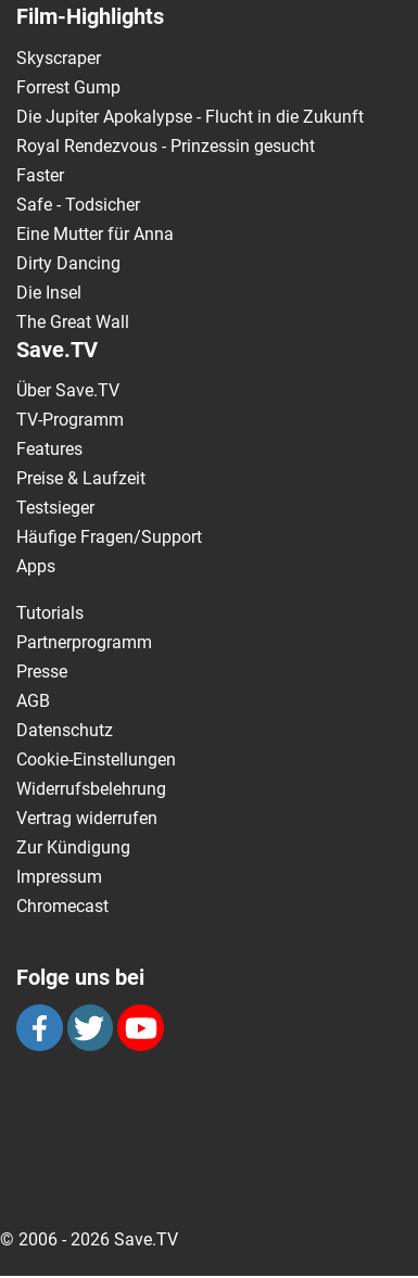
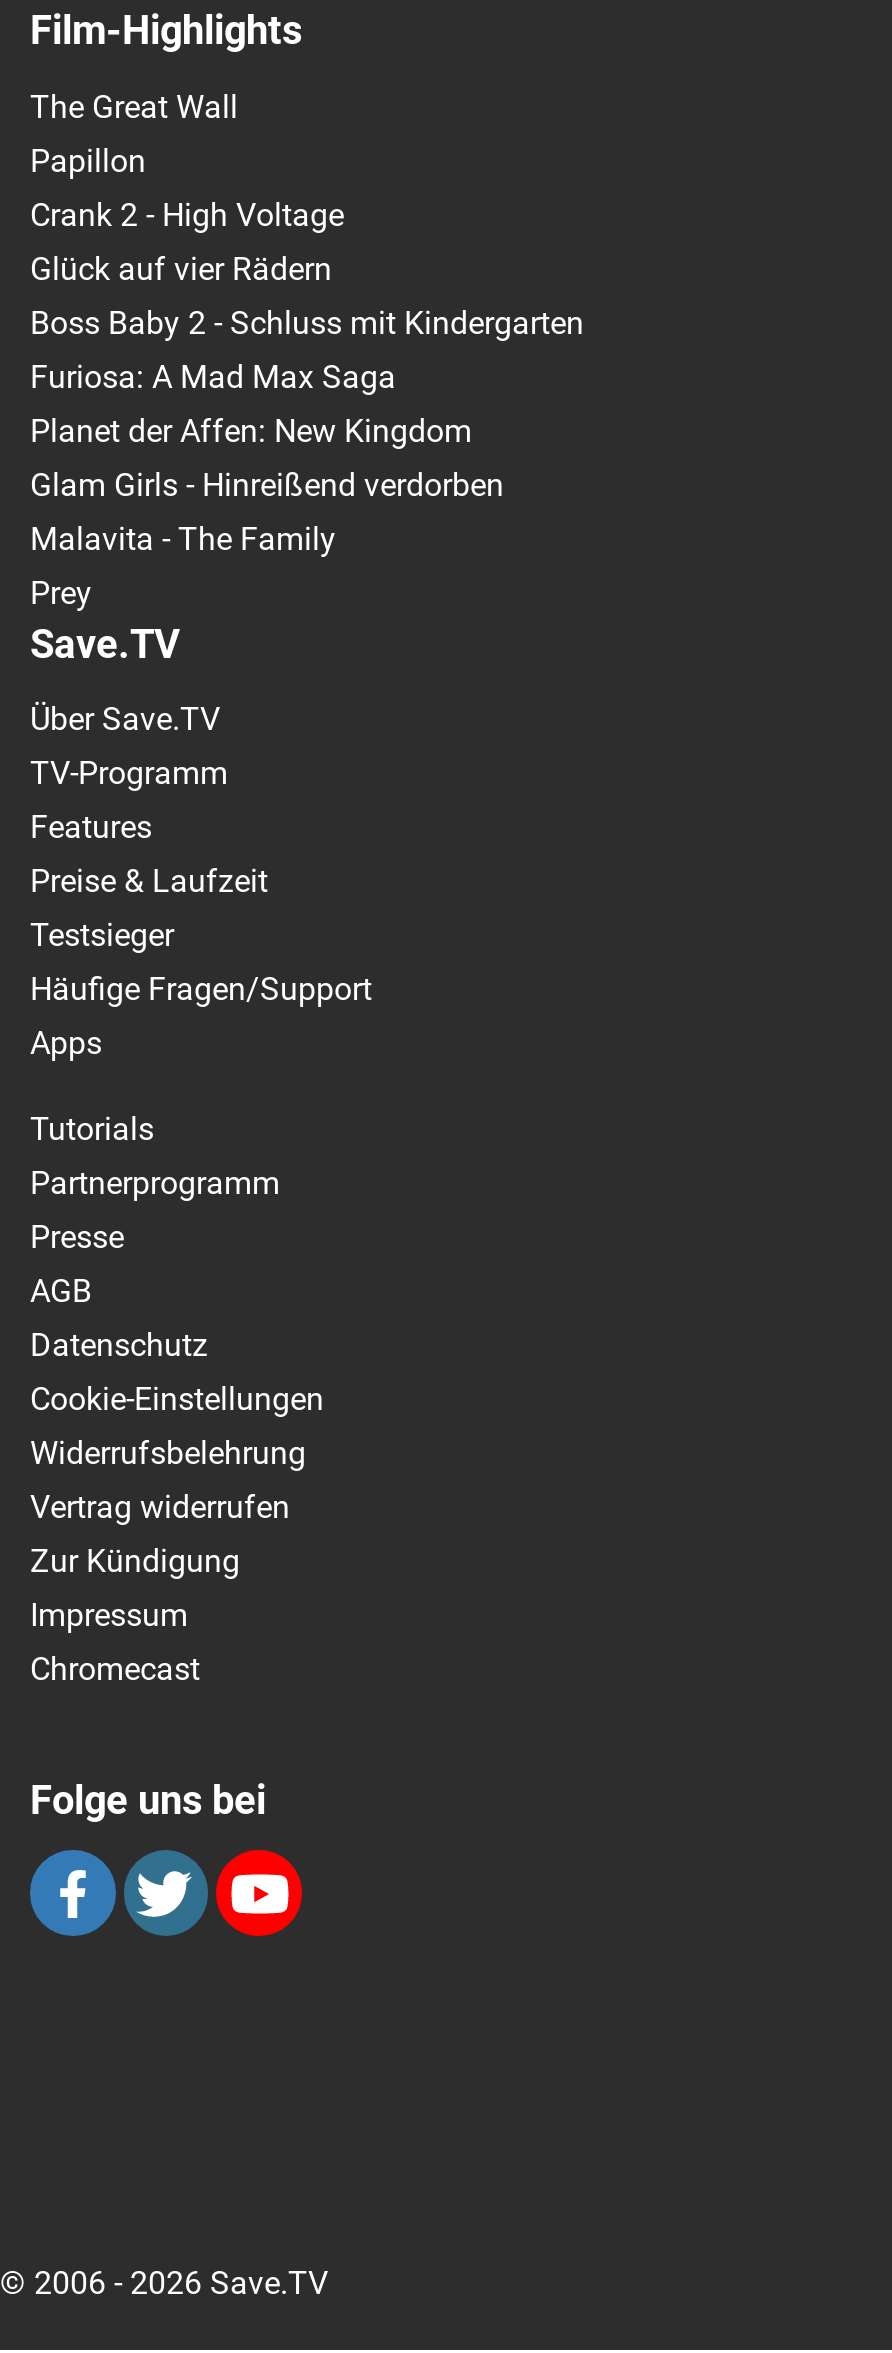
[16,47,364,303] Skyscraper | Forrest Gump | Die Jupiter Apokalypse - Flucht in die Zukunft | Royal Rendezvous - Prinzessin gesucht | Faster | Safe - Todsicher | Eine Mutter für Anna | Dirty Dancing | Die Insel -> none
moved [16,311,129,332] -> [30,87,238,125]: The Great Wall
none -> [30,141,584,611] Papillon | Crank 2 - High Voltage | Glück auf vier Rädern | Boss Baby 2 - Schluss mit Kindergarten | Furiosa: A Mad Max Saga | Planet der Affen: New Kingdom | Glam Girls - Hinreißend verdorben | Malavita - The Family | Prey

